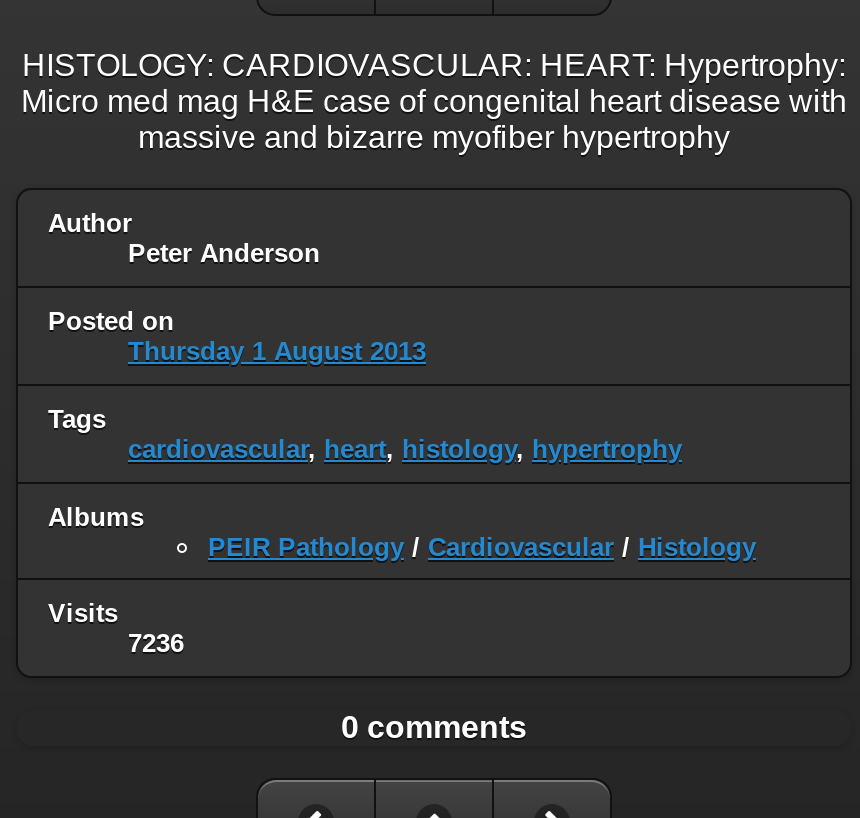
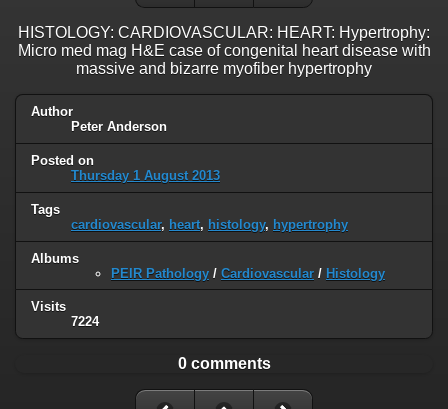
[128,629,184,659] 7236 -> [71,314,99,329] 7224

